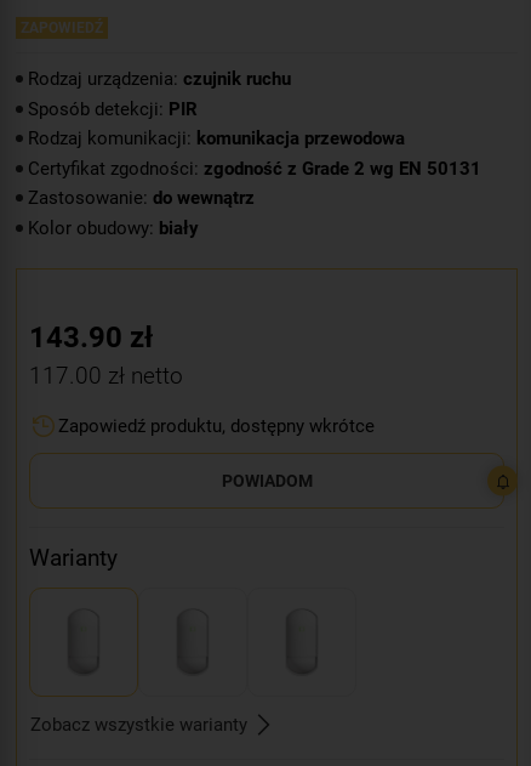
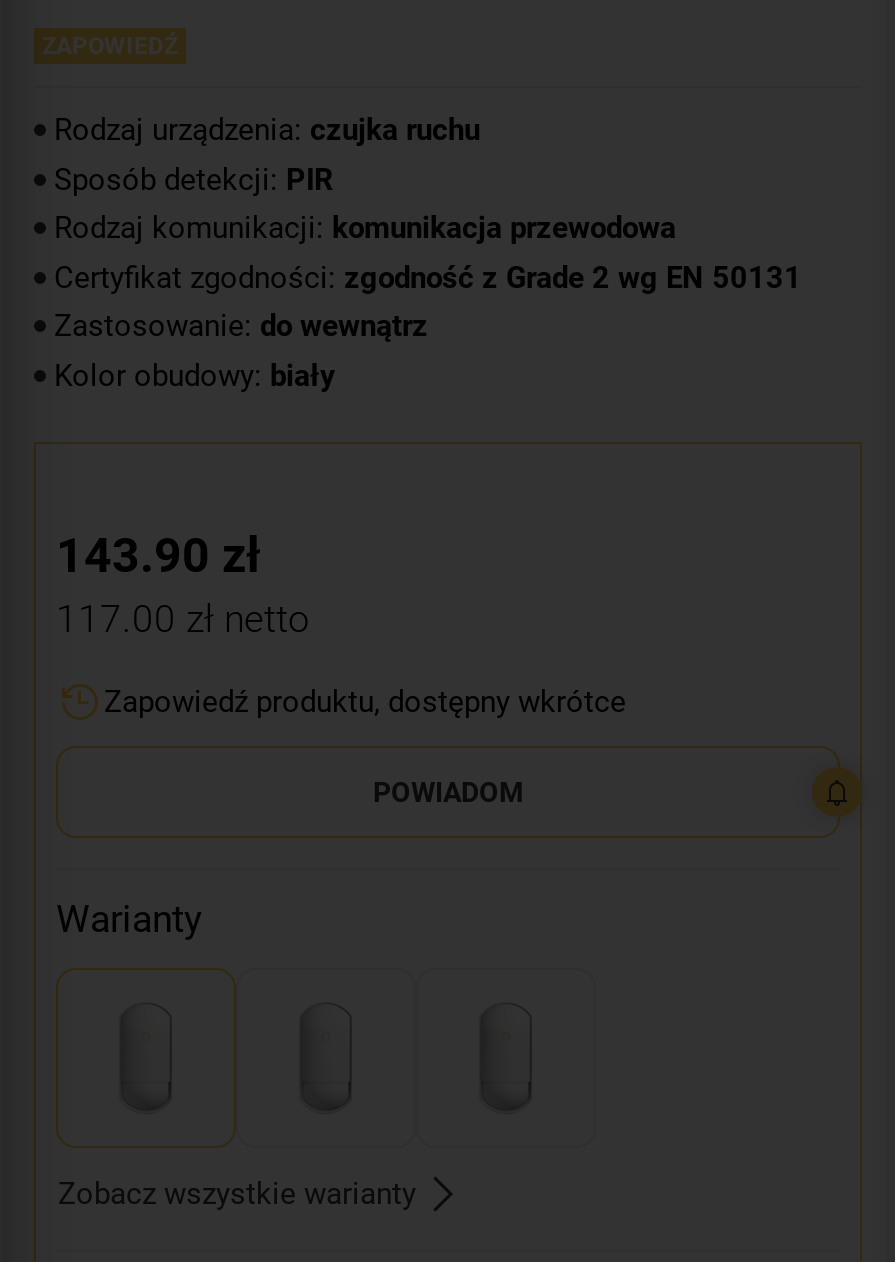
[28,68,291,90] Rodzaj urządzenia: czujnik ruchu -> [54,112,480,148] Rodzaj urządzenia: czujka ruchu

